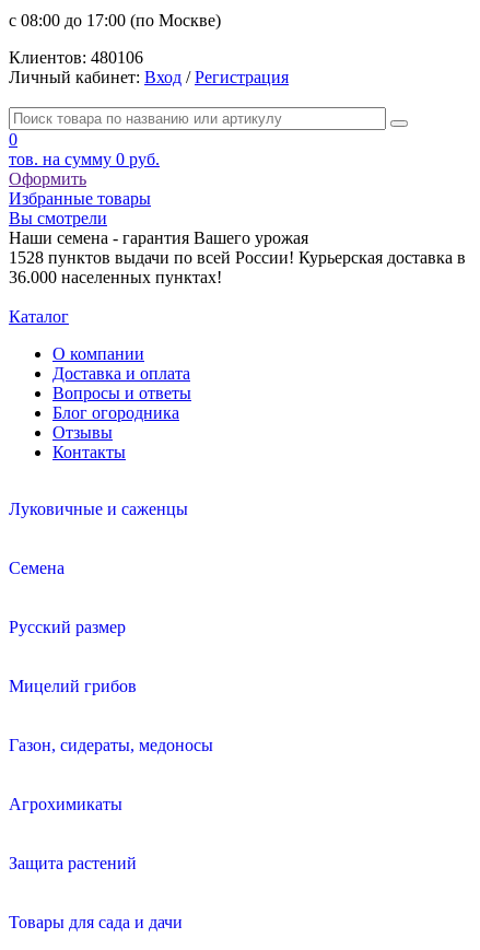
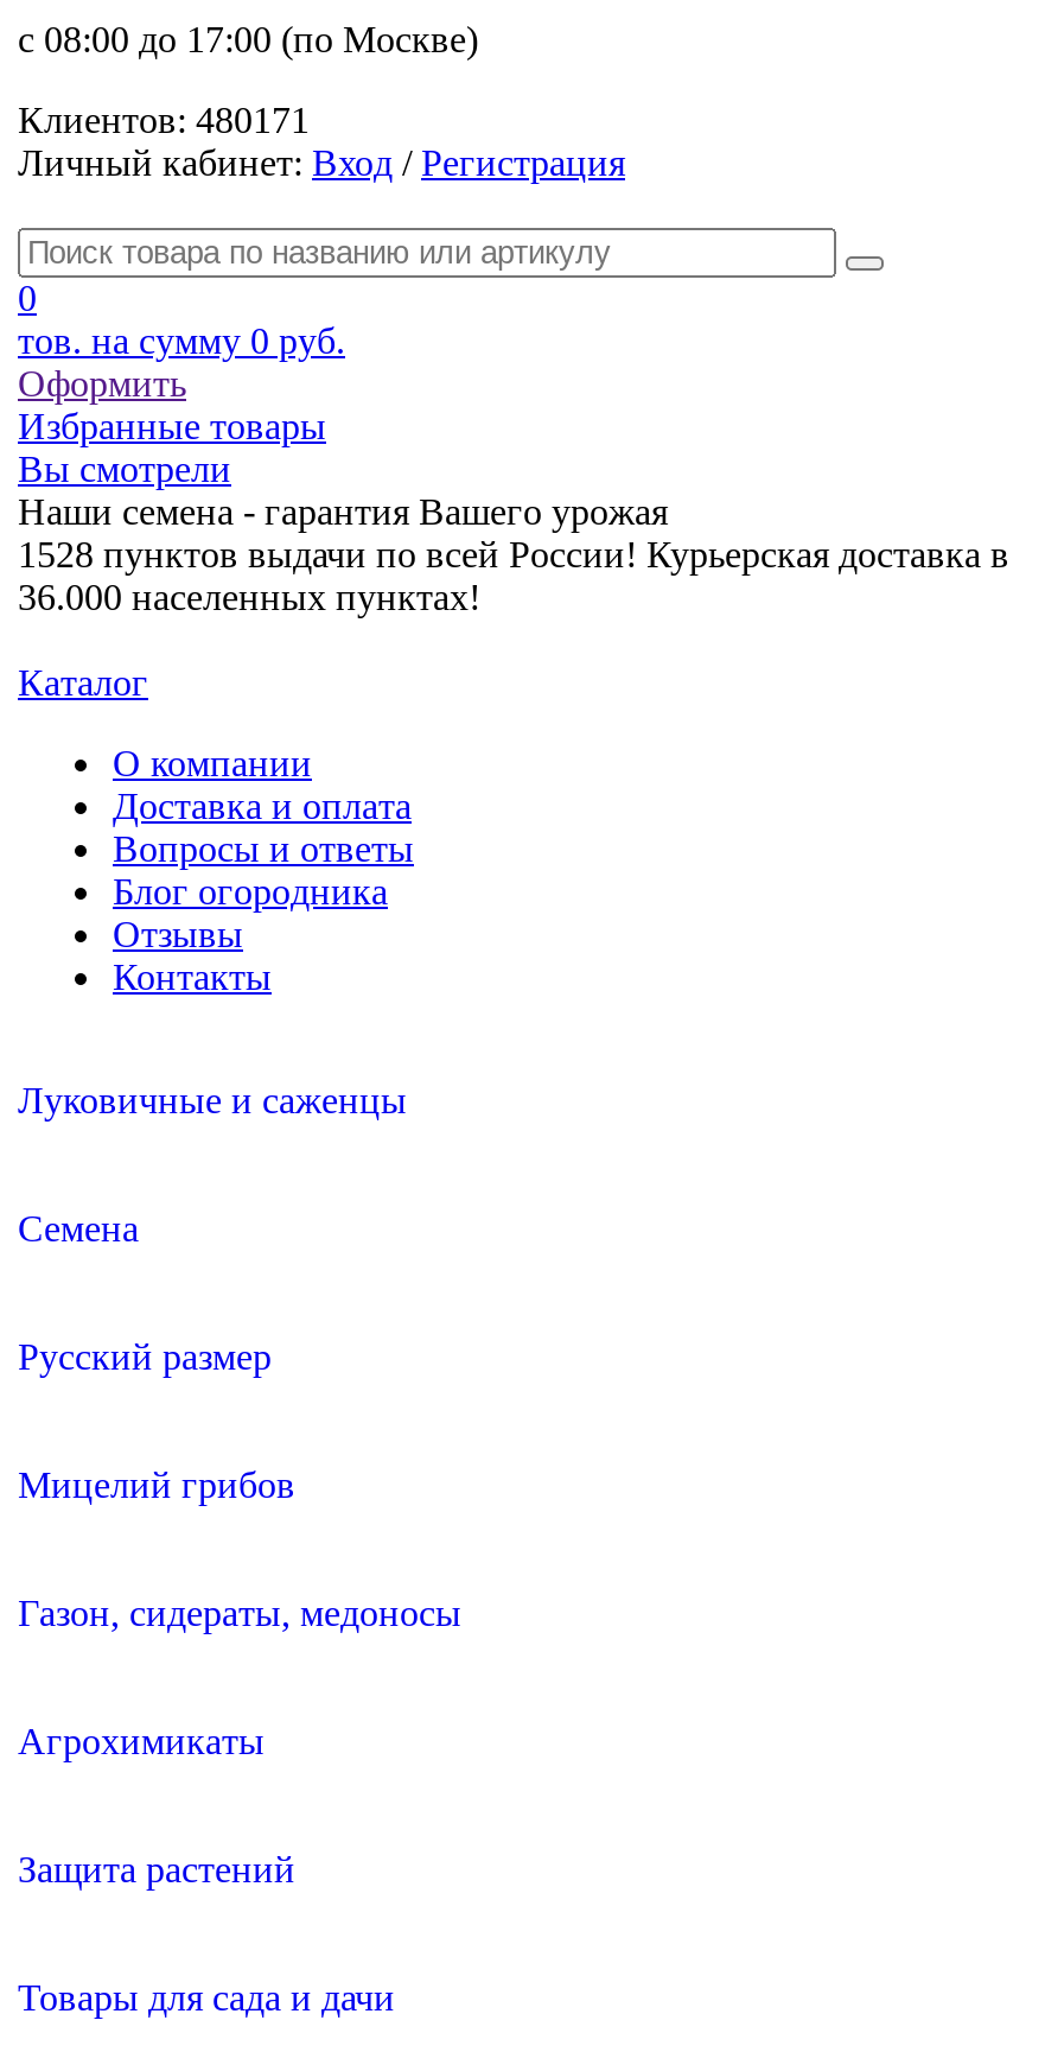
[9,48,143,67] Клиентов: 480106 -> [18,100,310,140] Клиентов: 480171

